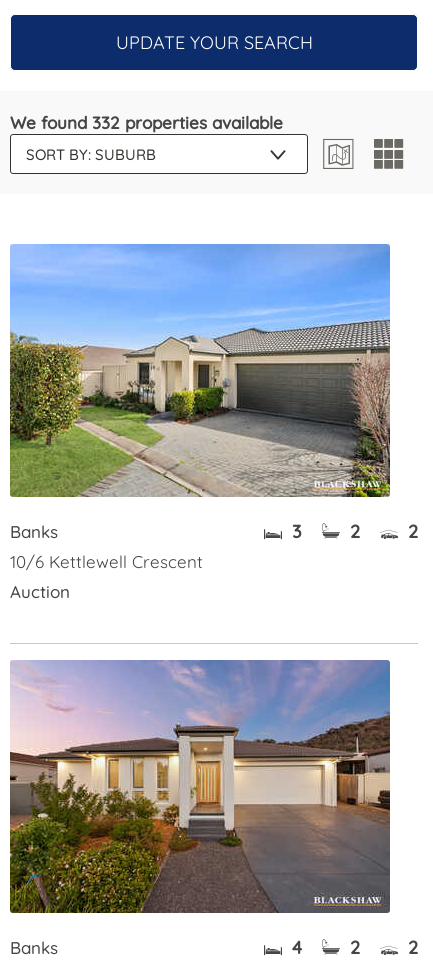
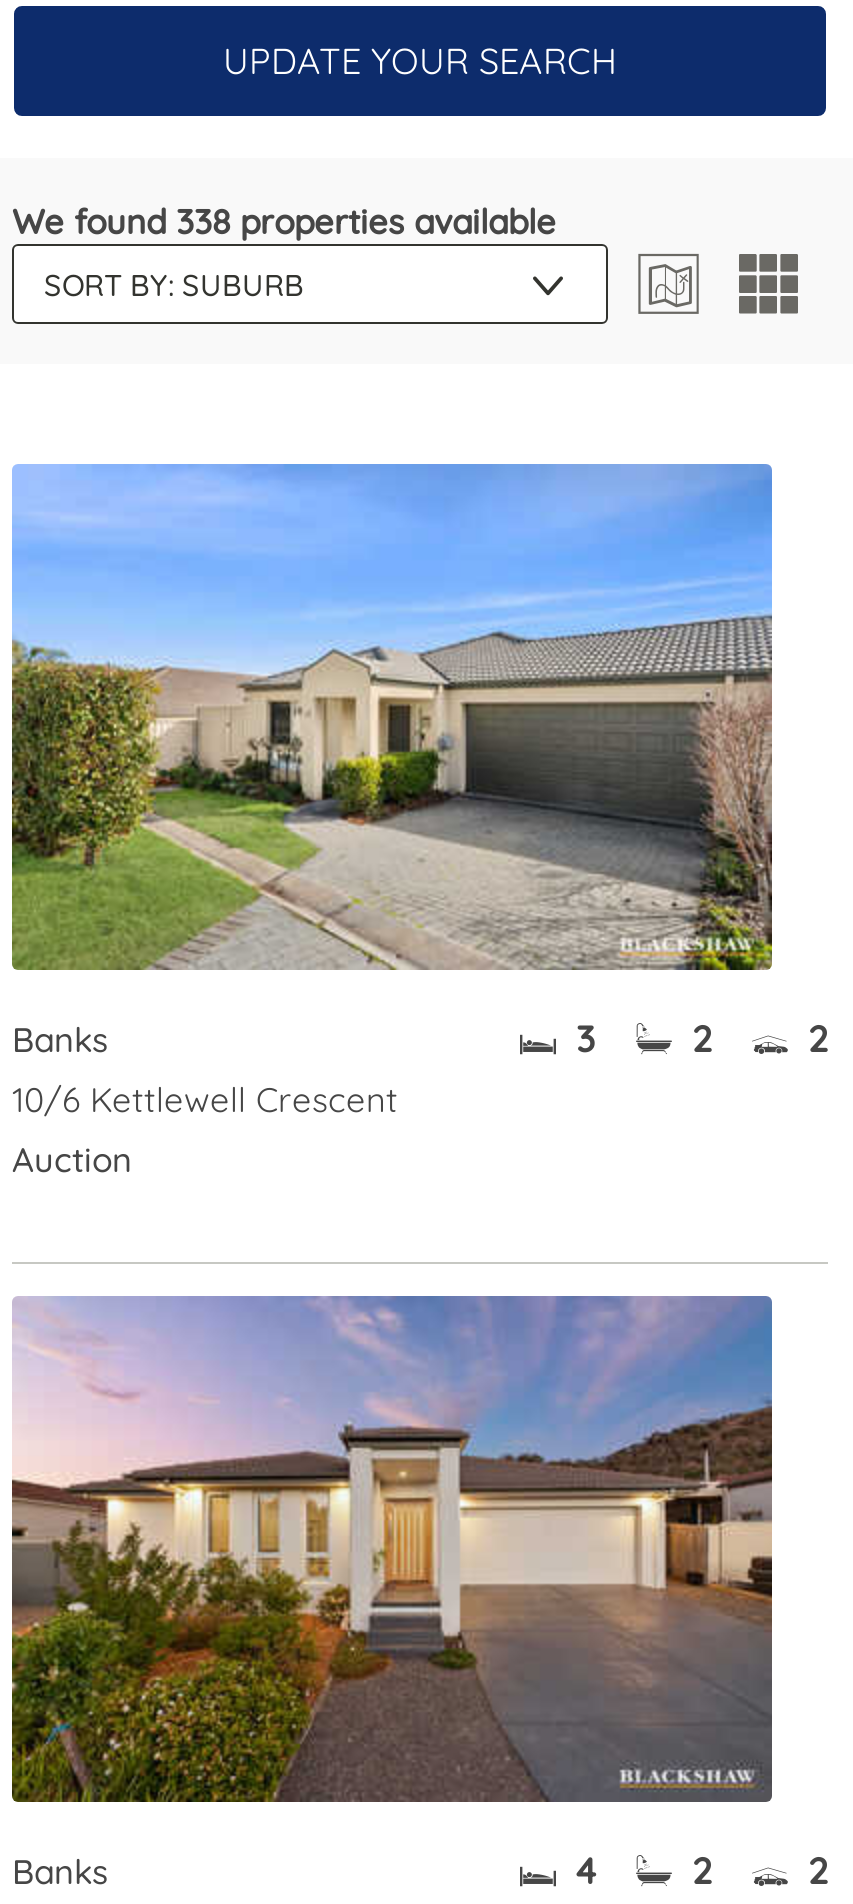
[10,112,283,133] We found 332 properties available -> [12,200,556,242] We found 338 properties available

